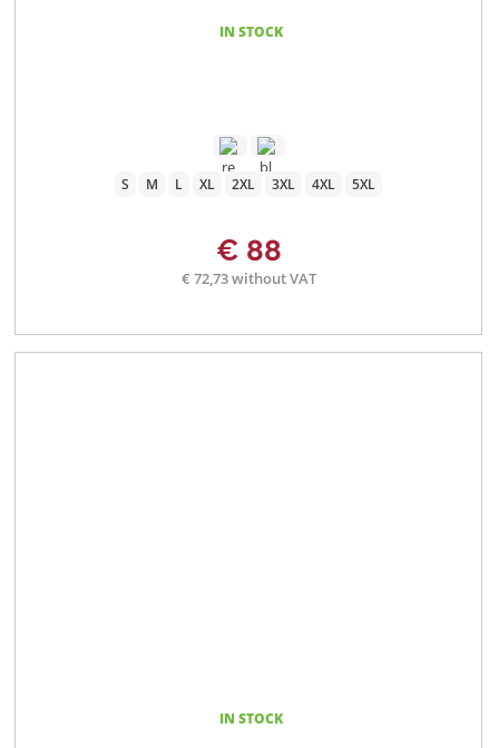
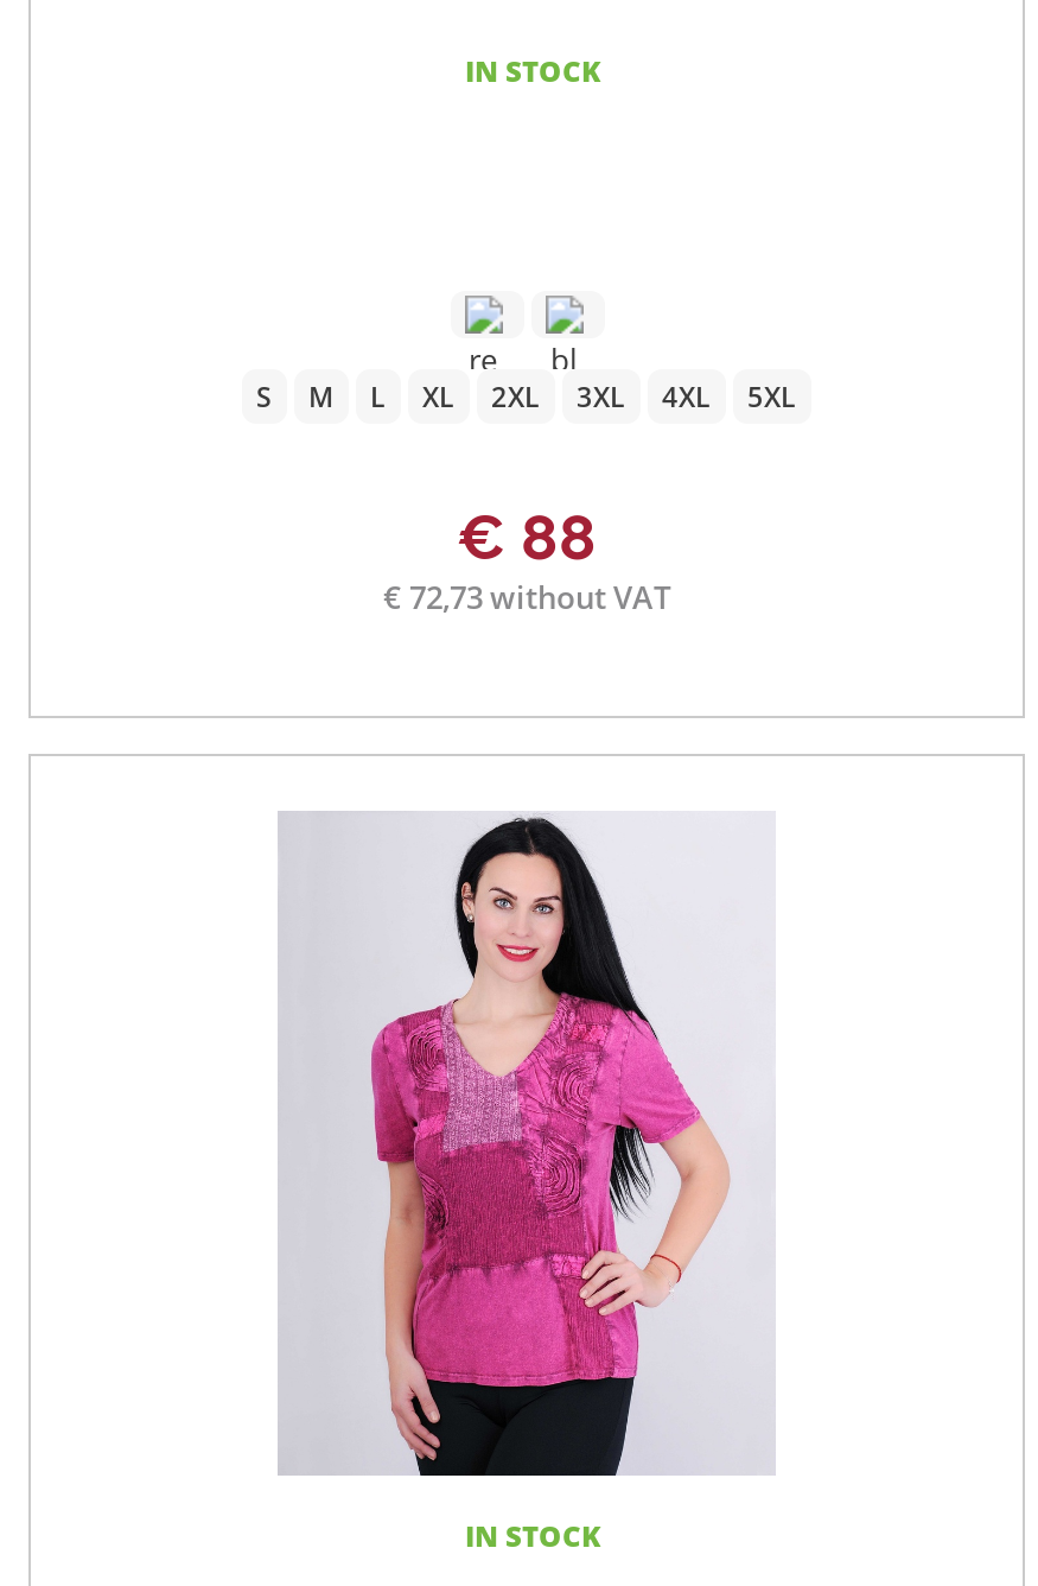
none -> [278,811,773,1478] [image]

